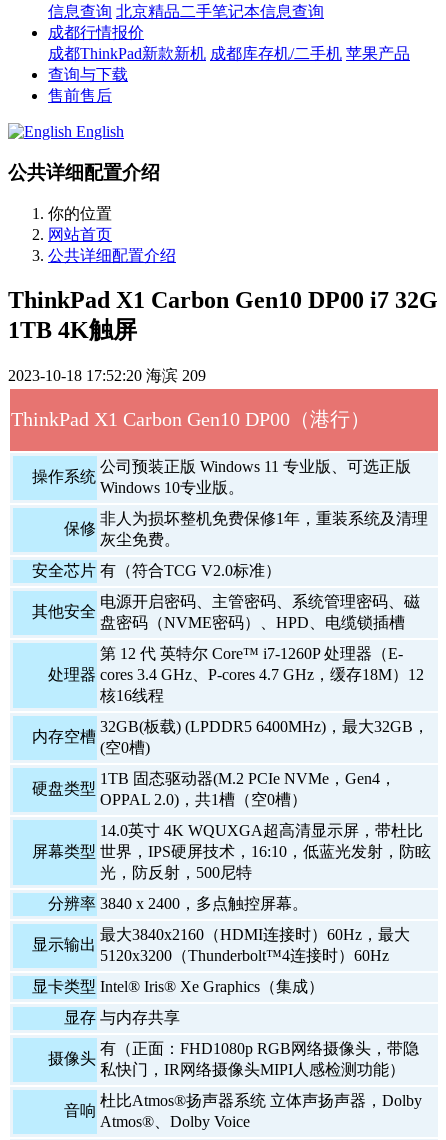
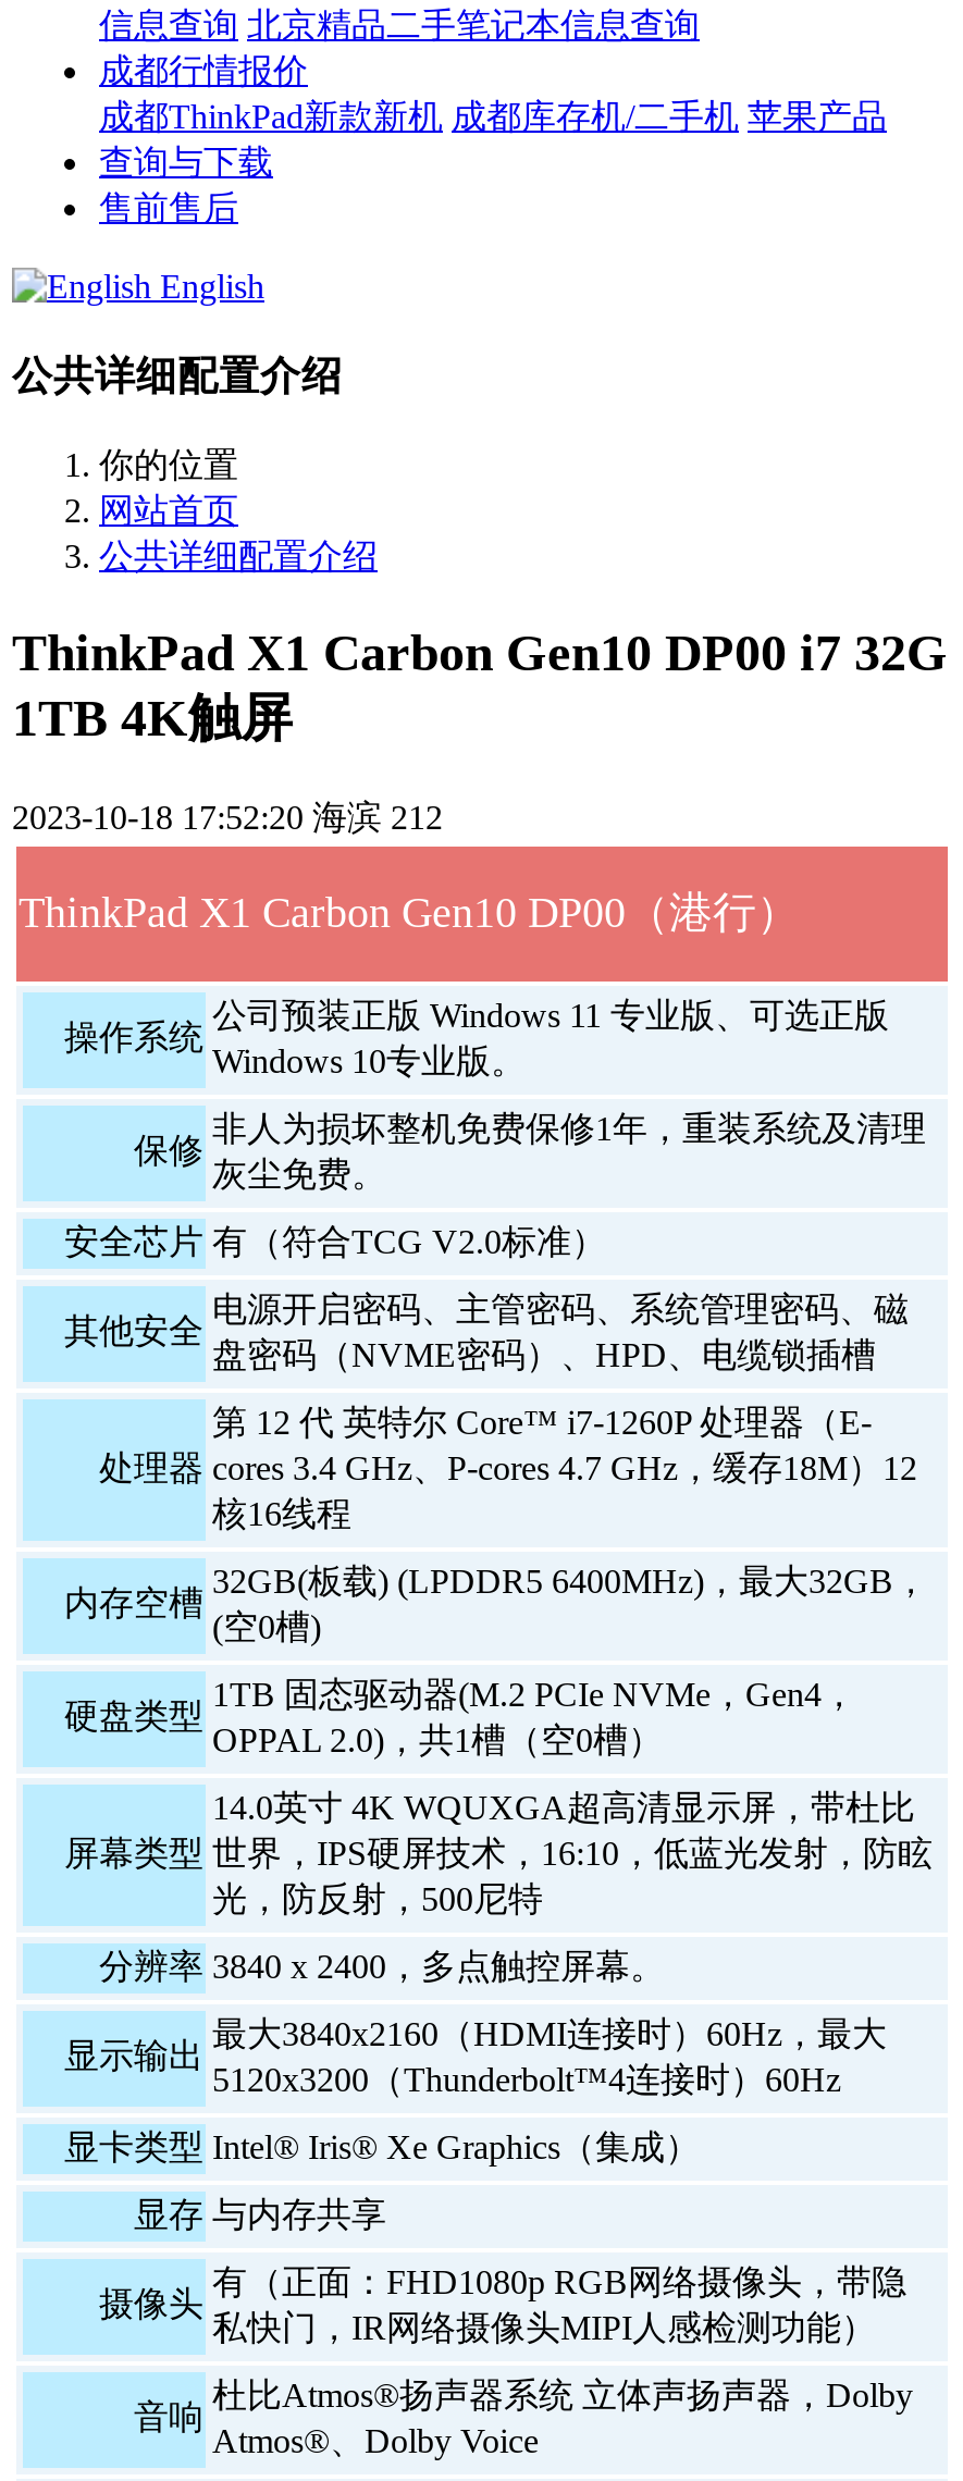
[8,367,206,384] 2023-10-18 17:52:20 海滨 209 -> [12,799,443,836] 2023-10-18 17:52:20 海滨 212

